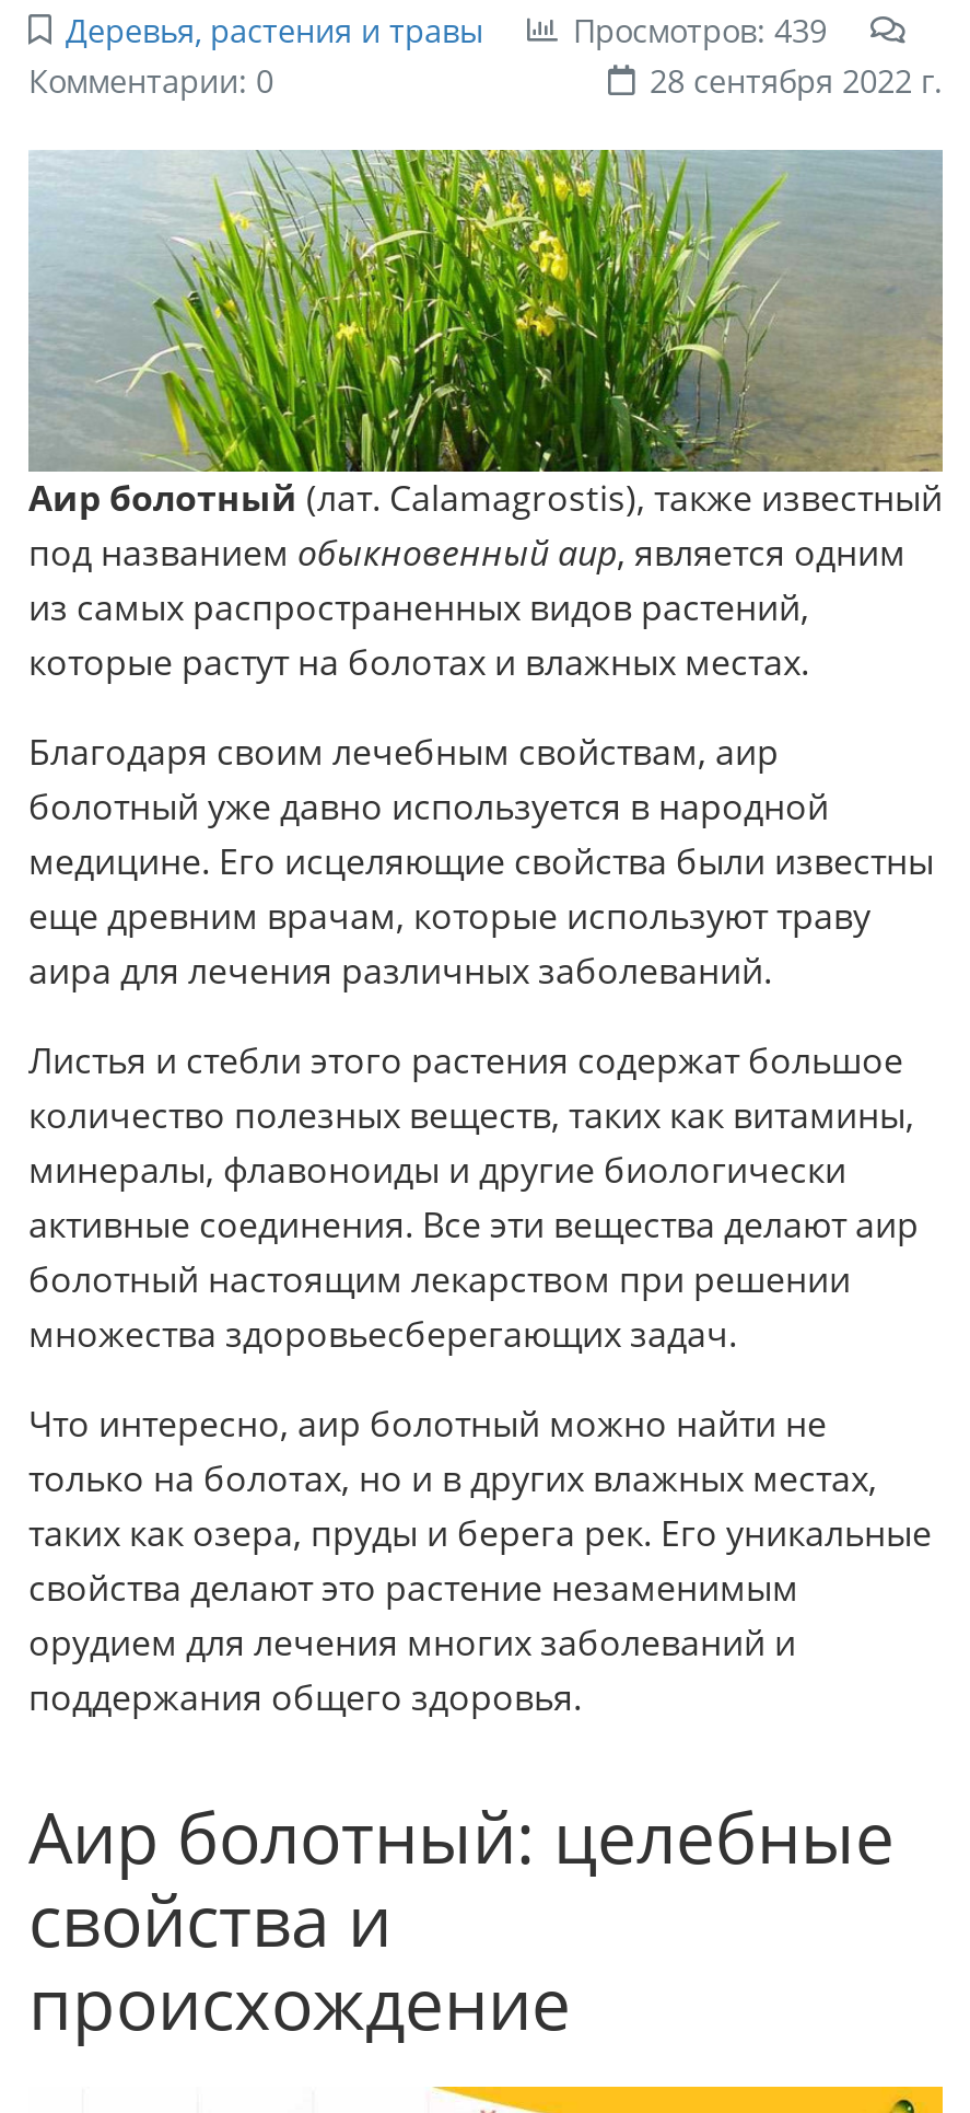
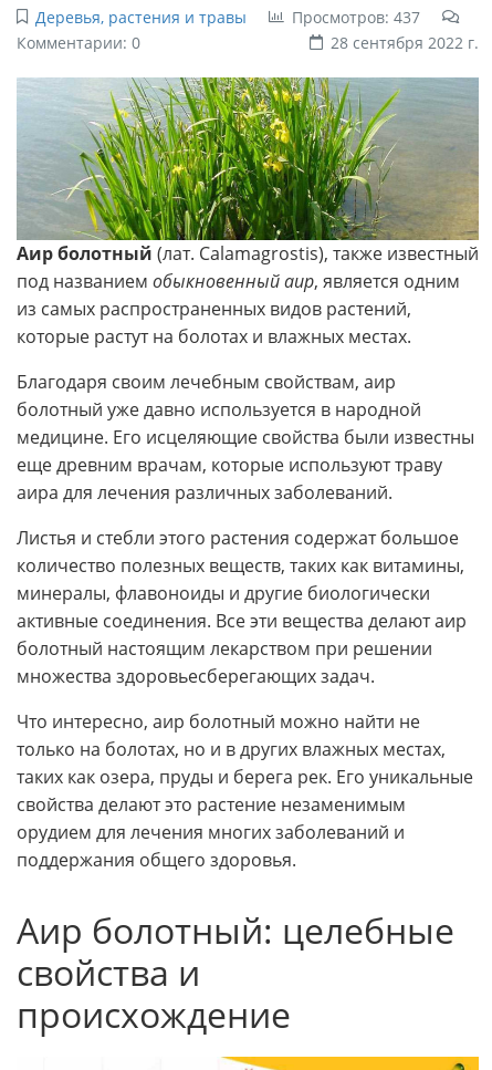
[573,10,827,51] Просмотров: 439 -> [292,7,420,28] Просмотров: 437

